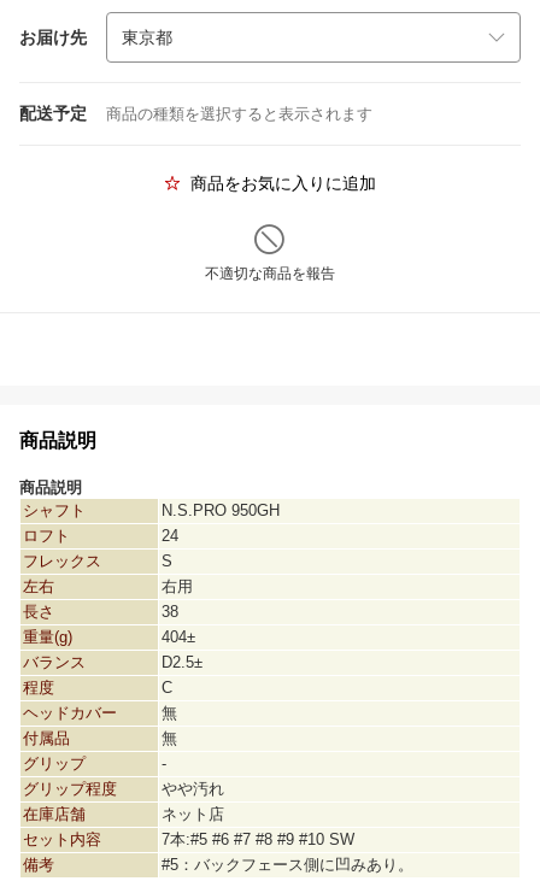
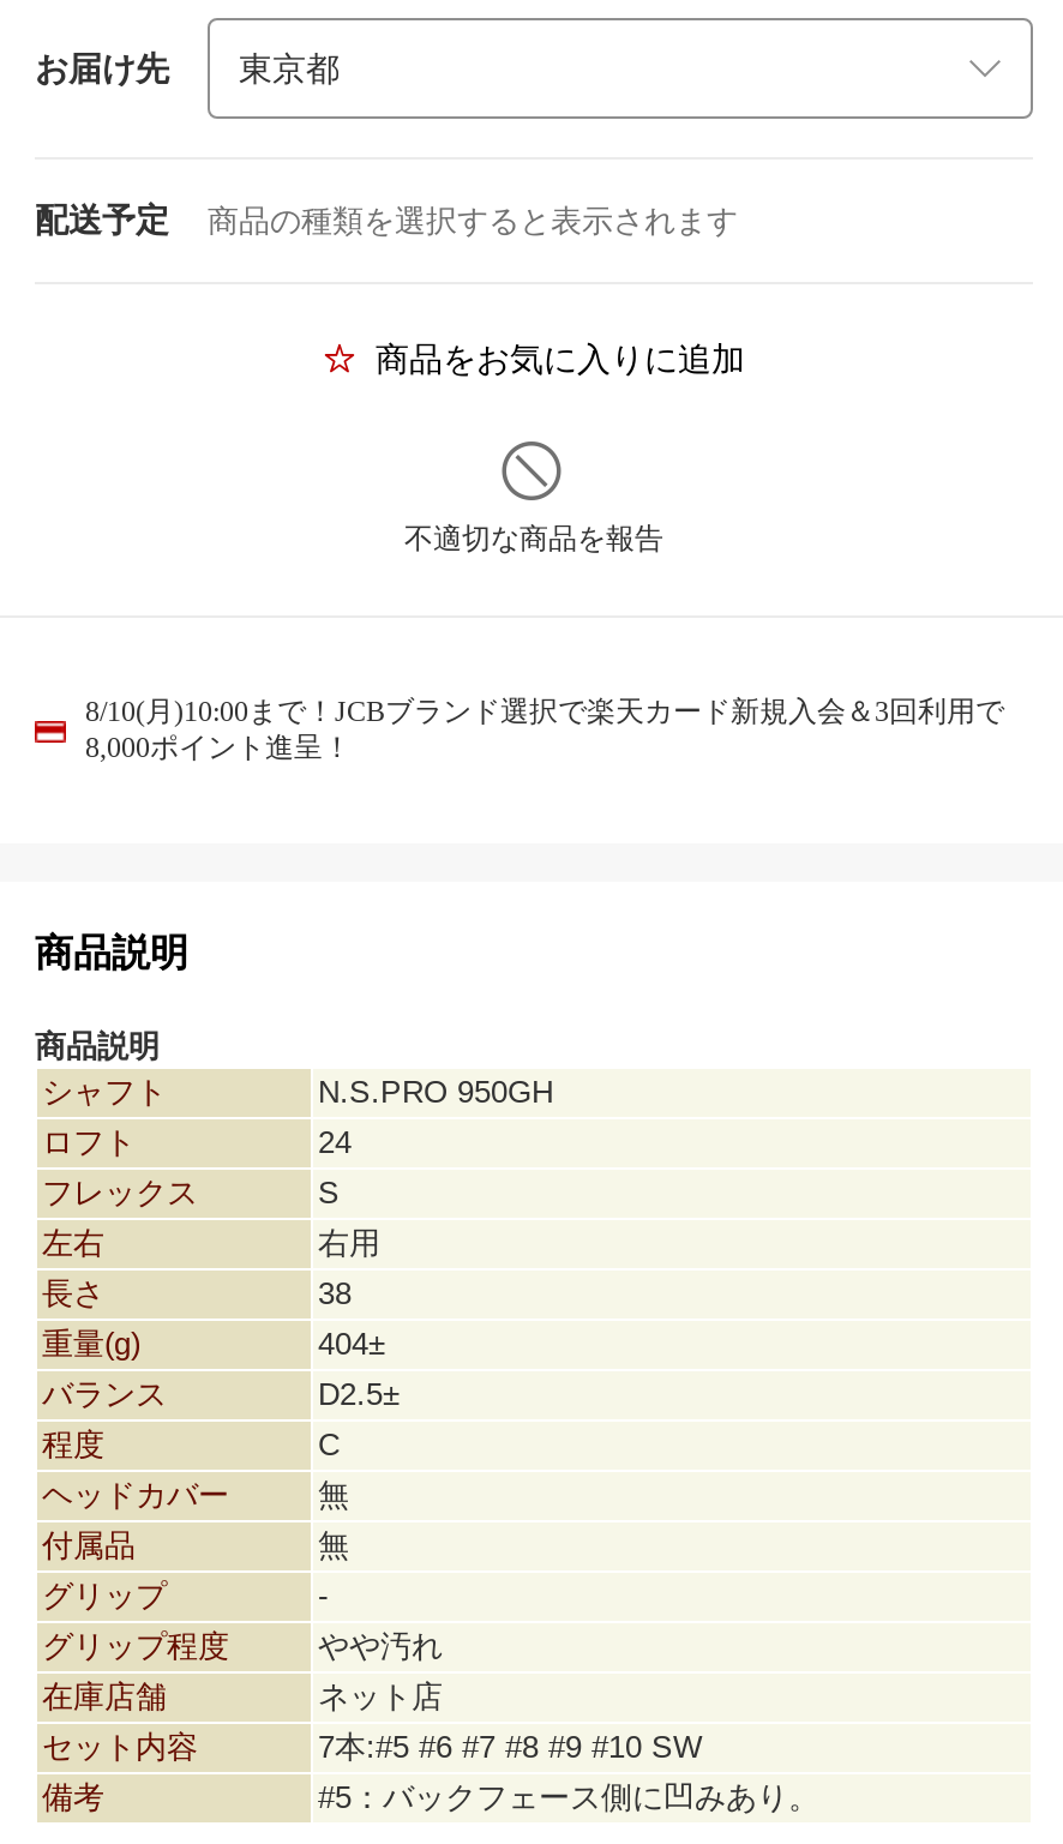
none -> [85,695,1004,764] 8/10(月)10:00まで！JCBブランド選択で楽天カード新規入会＆3回利用で | 8,000ポイント進呈！

